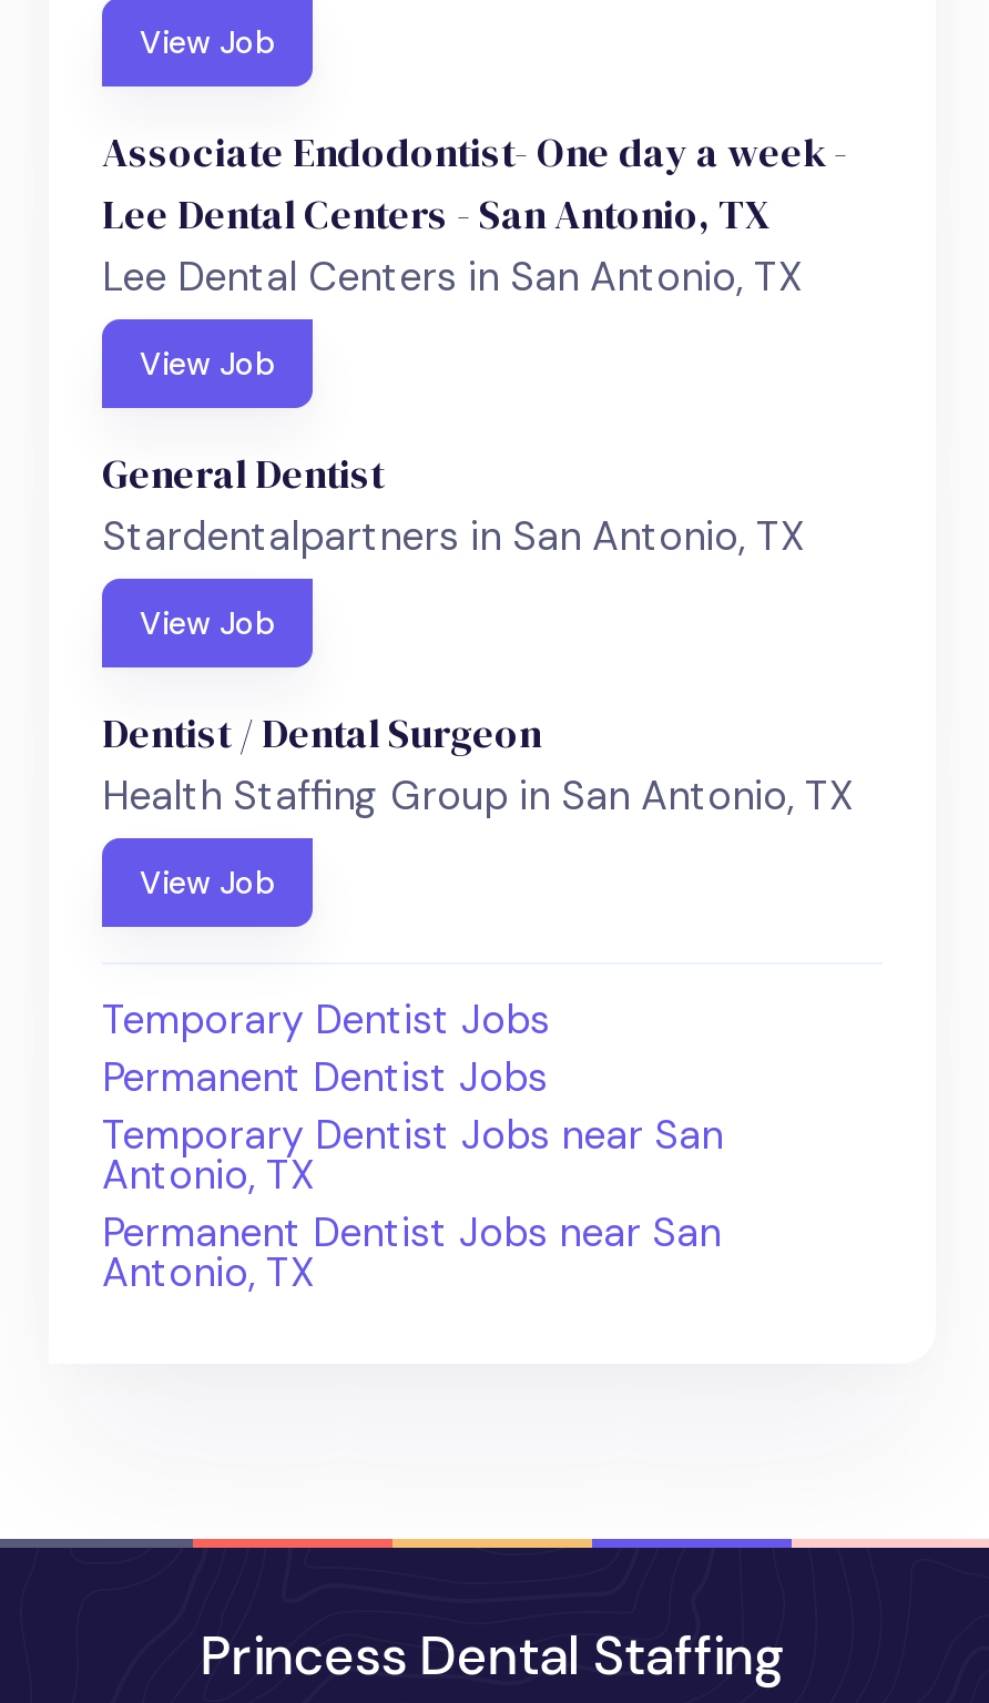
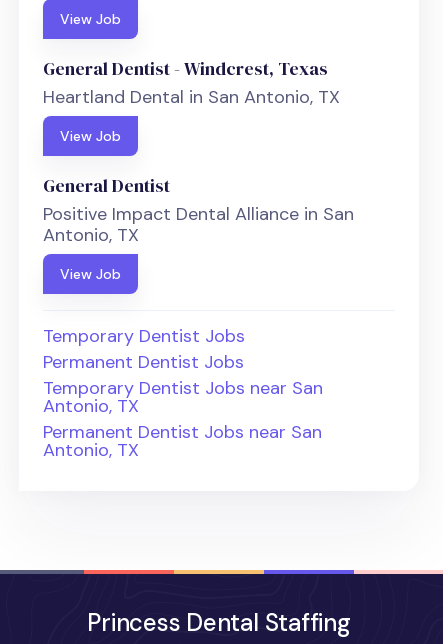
[102,125,847,304] Associate Endodontist- One day a week - | Lee Dental Centers - San Antonio, TX | Lee Dental Centers in San Antonio, TX -> [43,56,340,109] General Dentist - Windcrest, Texas | Heartland Dental in San Antonio, TX
[102,510,854,823] Stardentalpartners in San Antonio, TX | View Job | Dentist / Dental Surgeon | Health Staffing Group in San Antonio, TX -> [43,202,354,247] Positive Impact Dental Alliance in San | Antonio, TX

